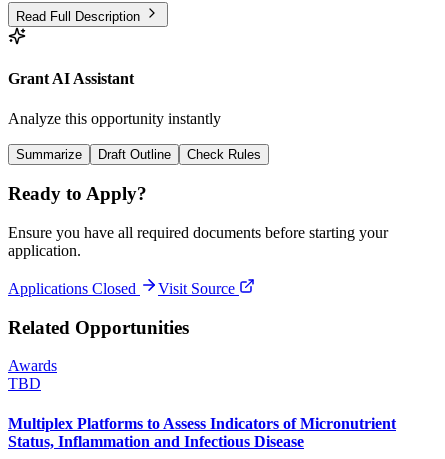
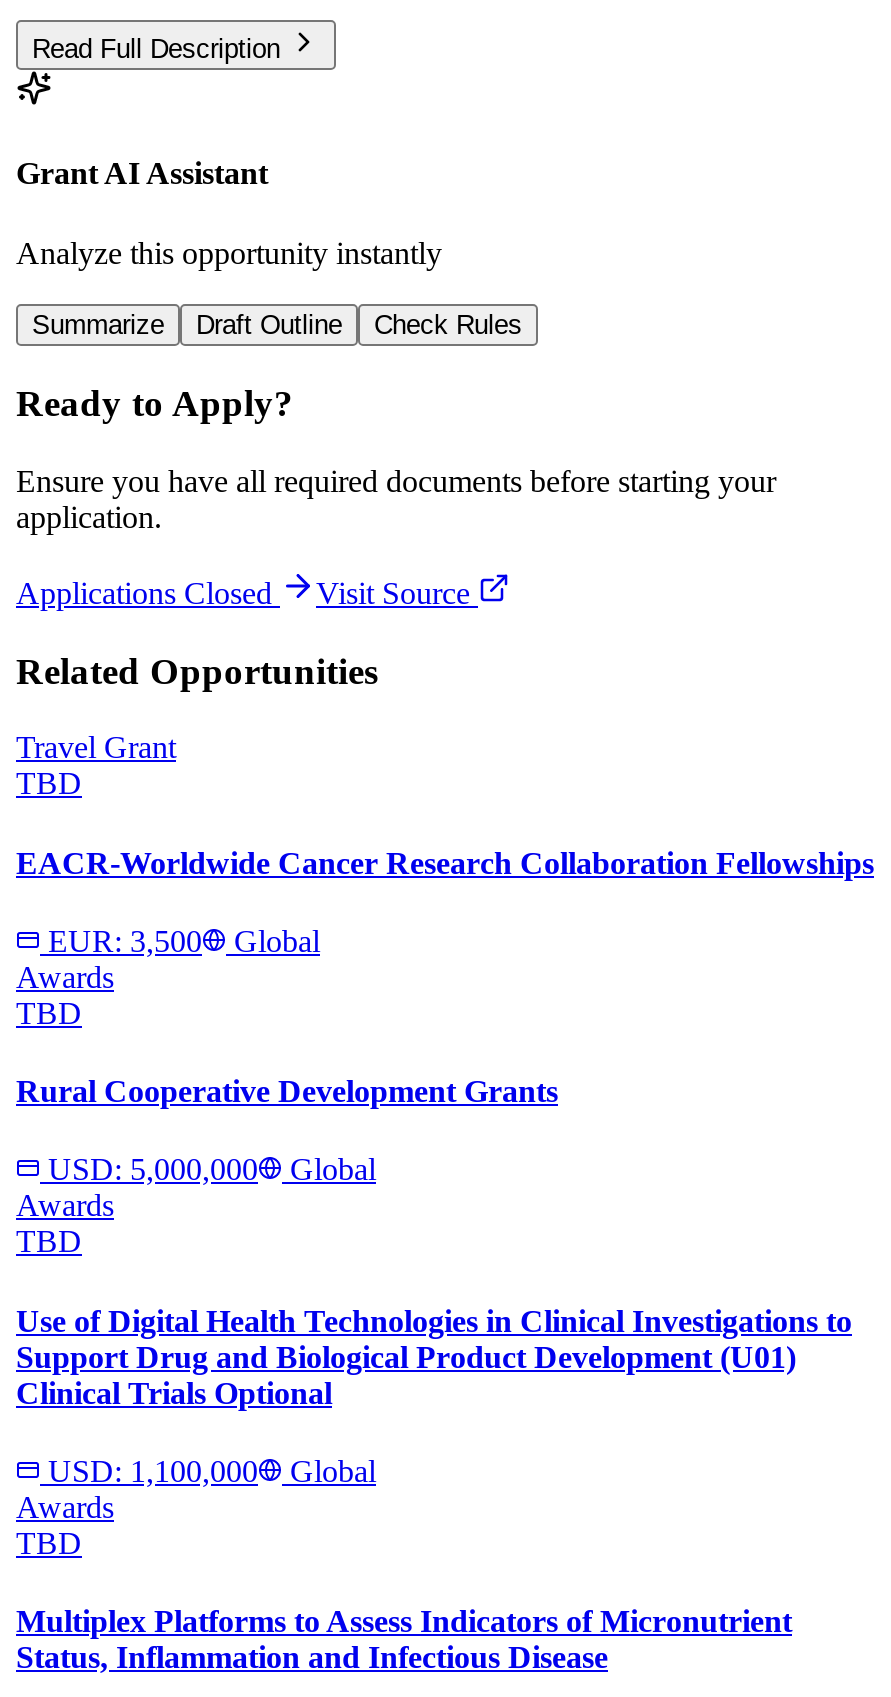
none -> [16,731,874,1488] Travel Grant | TBD | EACR-Worldwide Cancer Research Collaboration Fellowships | EUR: 3,500 | Global | Awards | TBD | Rural Cooperative Development Grants | USD: 5,000,000 | Global | Awards | TBD | Use of Digital Health Technologies in Clinical Investigations to | Support Drug and Biological Product Development (U01) | Clinical Trials Optional | USD: 1,100,000 | Global

